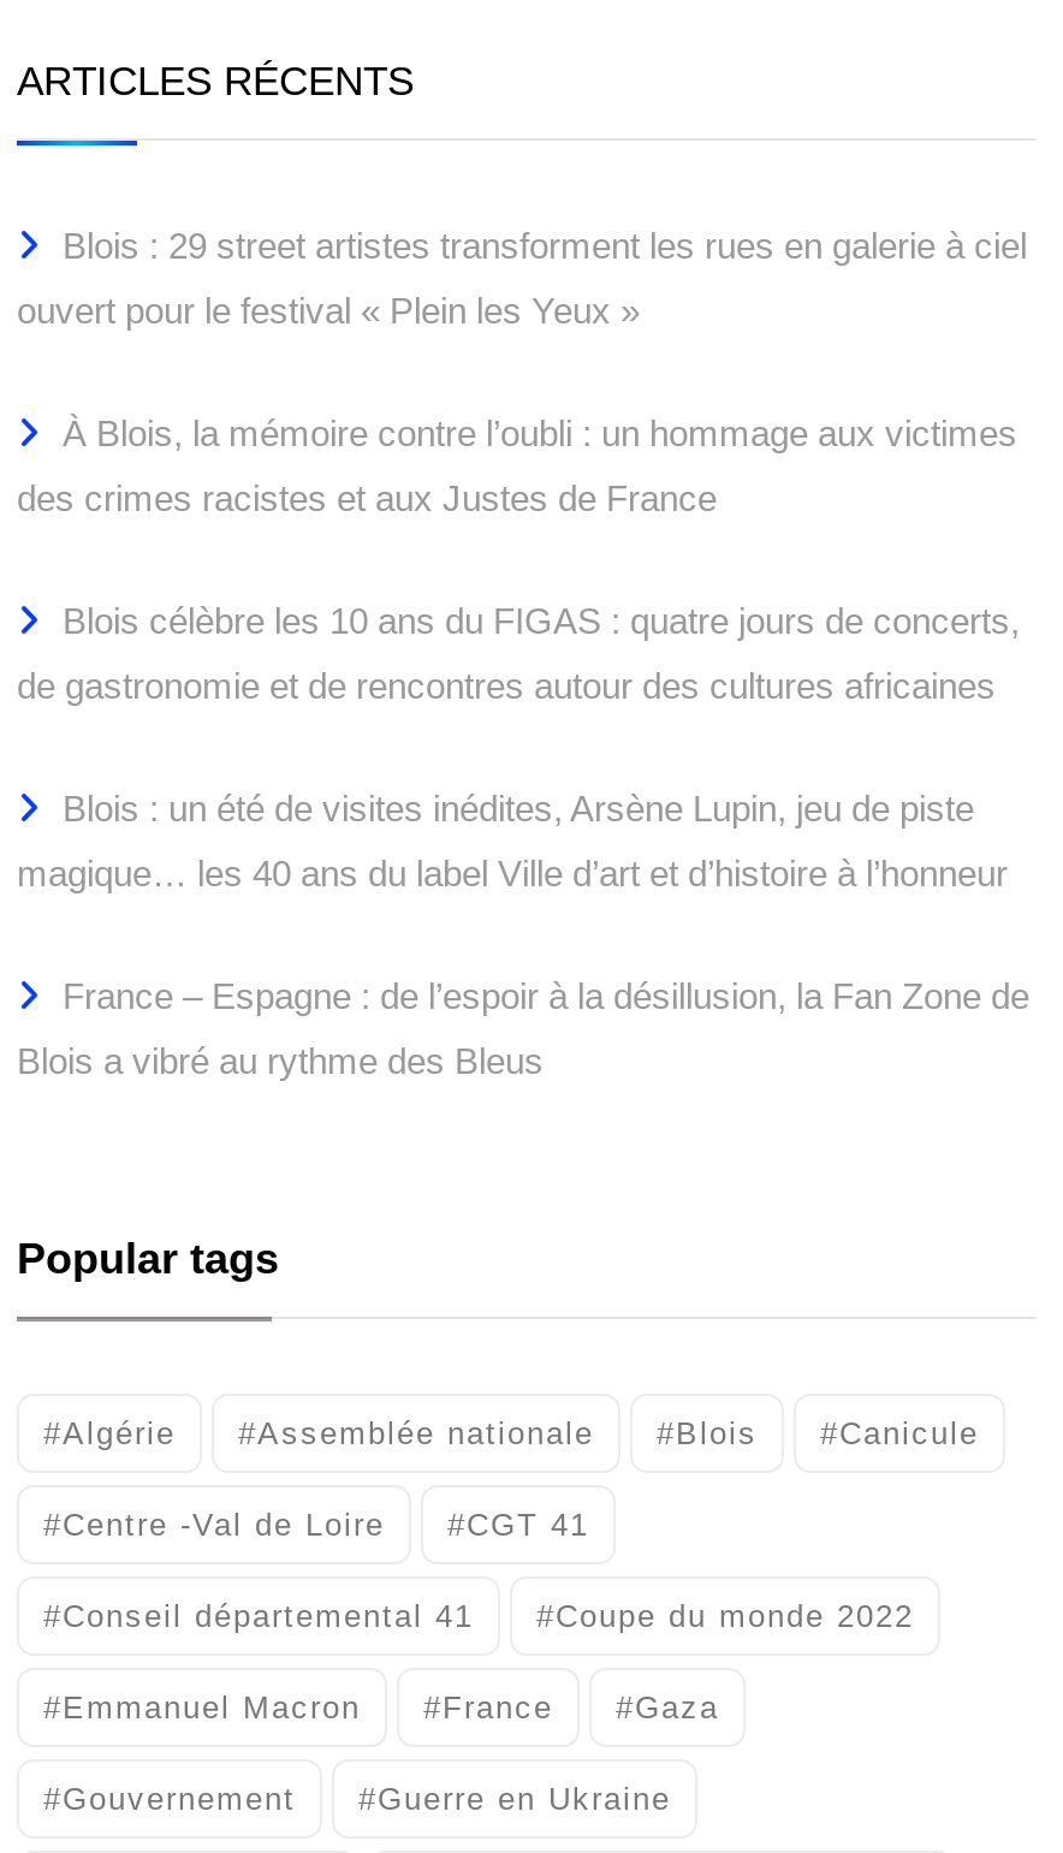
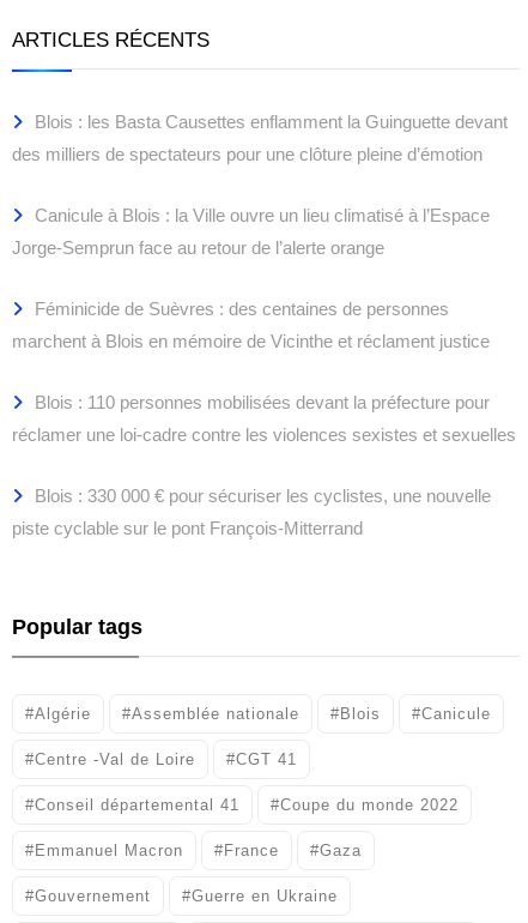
[63,226,1027,267] Blois : 29 street artistes transforment les rues en galerie à ciel -> [35,112,508,132] Blois : les Basta Causettes enflamment la Guinguette devant
[17,291,640,332] ouvert pour le festival « Plein les Yeux » -> [12,144,483,165] des milliers de spectateurs pour une clôture pleine d’émotion
[63,413,1017,454] À Blois, la mémoire contre l’oubli : un hommage aux victimes -> [35,205,490,226] Canicule à Blois : la Ville ouvre un lieu climatisé à l’Espace
[17,478,717,519] des crimes racistes et aux Justes de France -> [12,238,384,258] Jorge-Semprun face au retour de l’alerte orange
[63,601,1020,642] Blois célèbre les 10 ans du FIGAS : quatre jours de concerts, -> [35,299,449,319] Féminicide de Suèvres : des centaines de personnes
[17,666,996,707] de gastronomie et de rencontres autour des cultures africaines -> [12,331,490,352] marchent à Blois en mémoire de Vicinthe et réclament justice
[63,789,974,829] Blois : un été de visites inédites, Arsène Lupin, jeu de piste -> [35,392,490,413] Blois : 110 personnes mobilisées devant la préfecture pour
[17,854,1008,894] magique… les 40 ans du label Ville d’art et d’histoire à l’honneur -> [12,425,516,445] réclamer une loi-cadre contre les violences sexistes et sexuelles
[63,976,1029,1017] France – Espagne : de l’espoir à la désillusion, la Fan Zone de -> [35,486,491,506] Blois : 330 000 € pour sécuriser les cyclistes, une nouvelle
[17,1041,544,1082] Blois a vibré au rythme des Bleus -> [12,518,363,539] piste cyclable sur le pont François-Mitterrand

